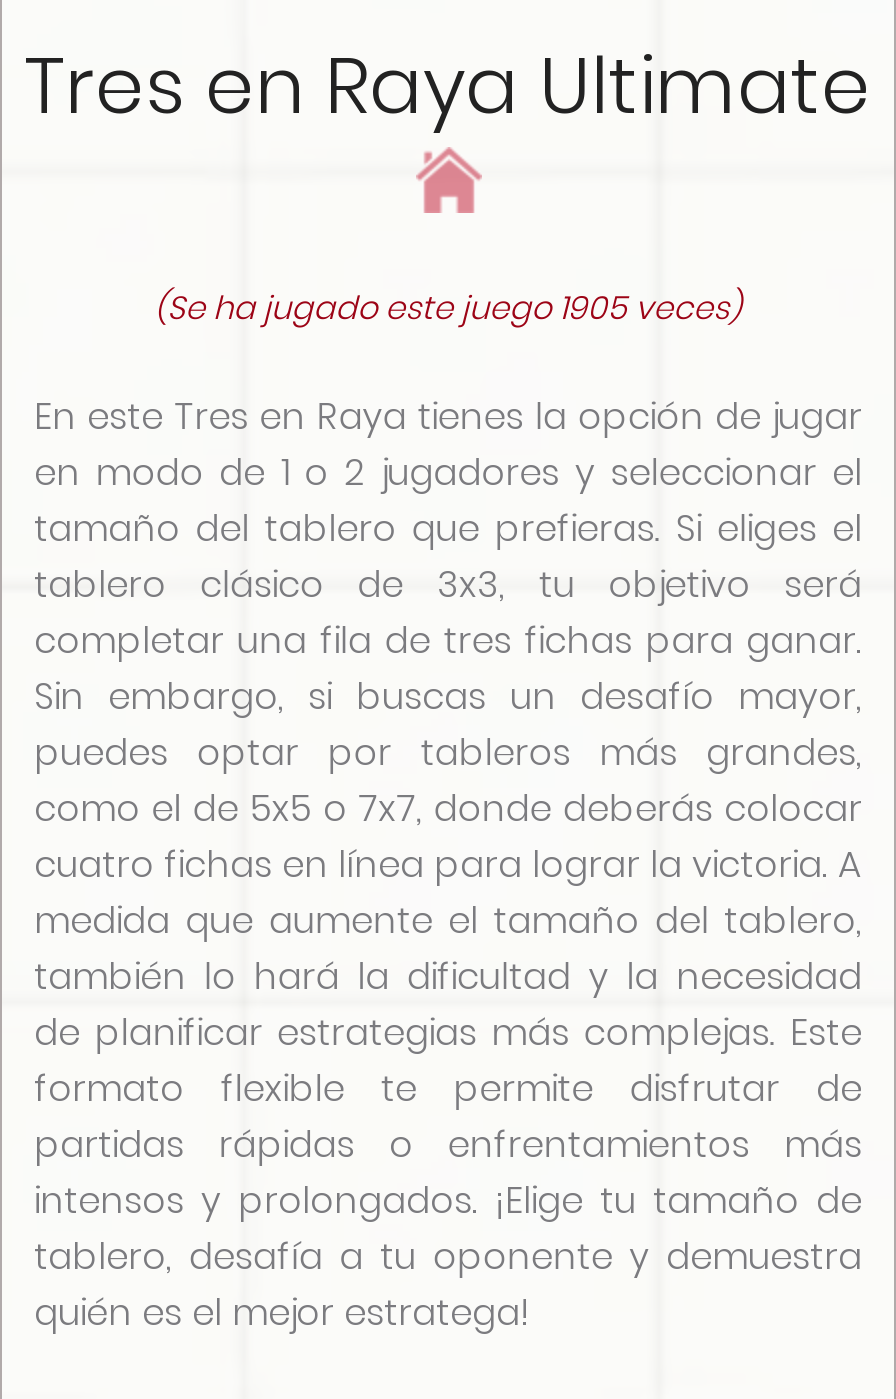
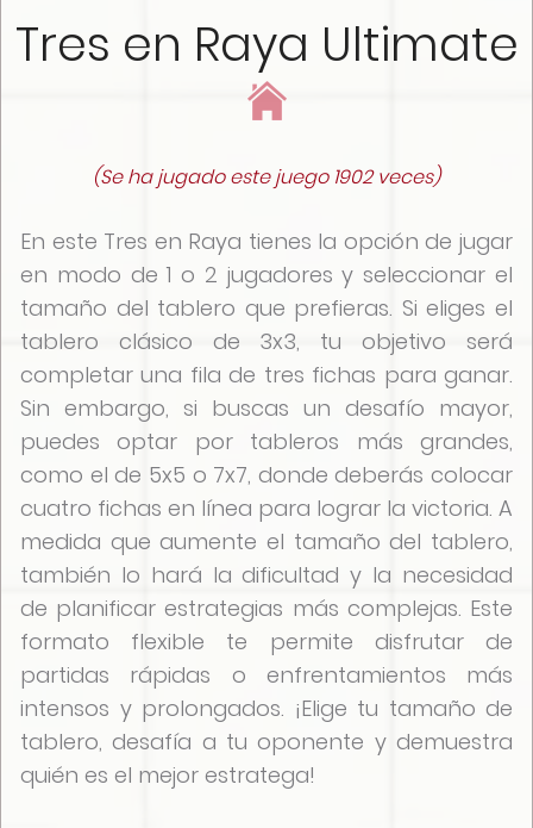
[155,285,741,331] (Se ha jugado este juego 1905 veces) -> [93,163,440,190] (Se ha jugado este juego 1902 veces)

